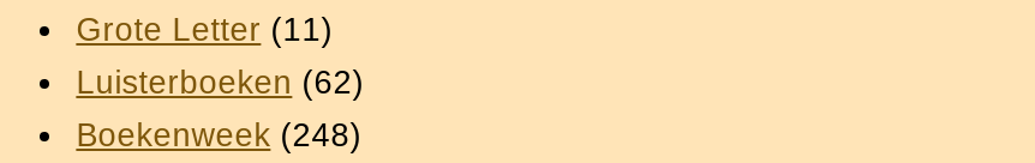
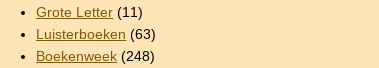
[76,64,364,100] Luisterboeken (62) -> [36,27,156,42] Luisterboeken (63)

